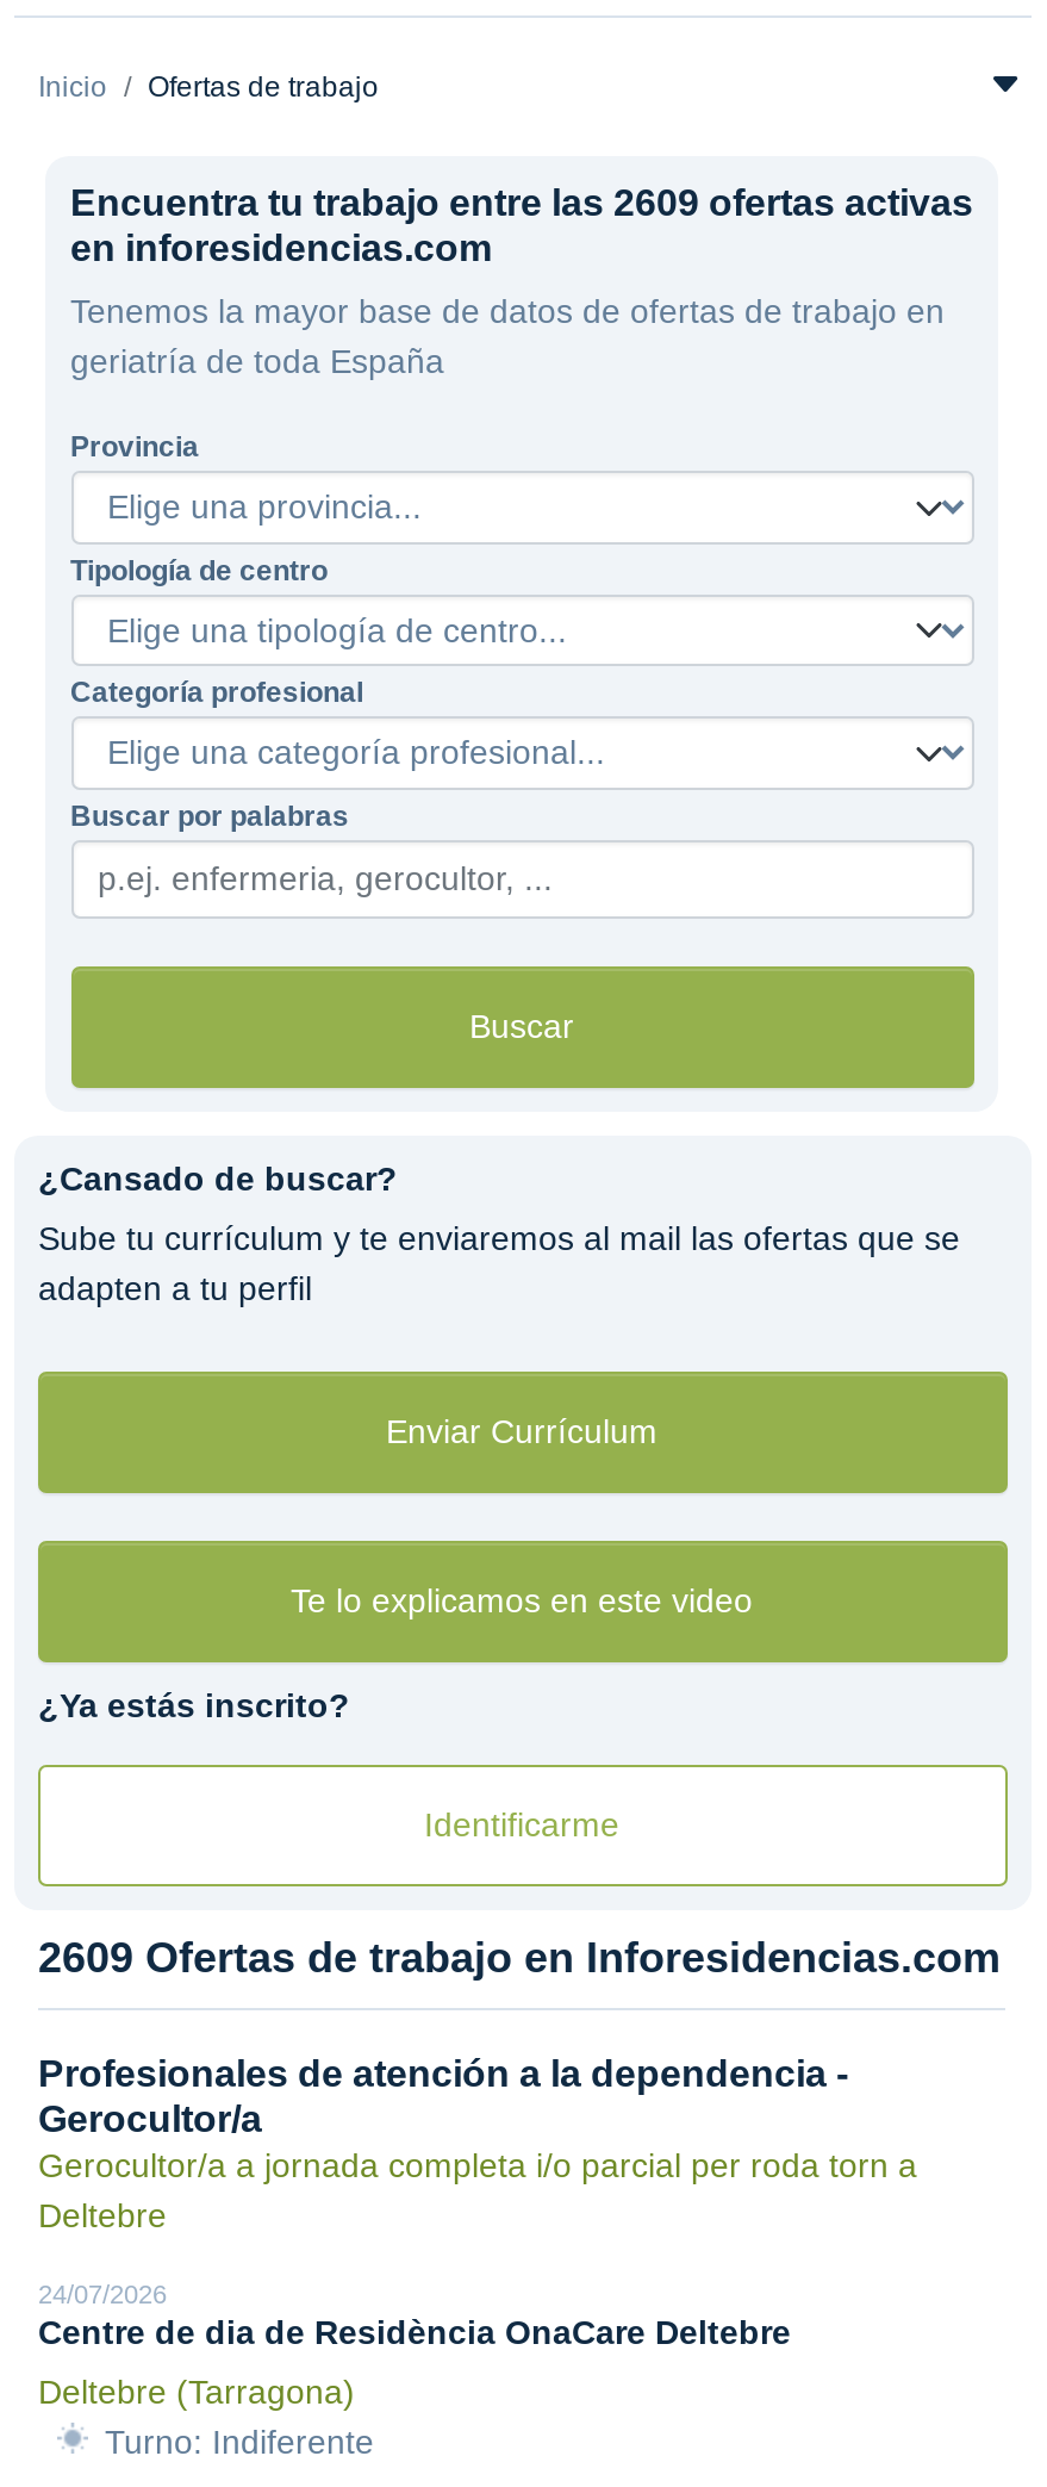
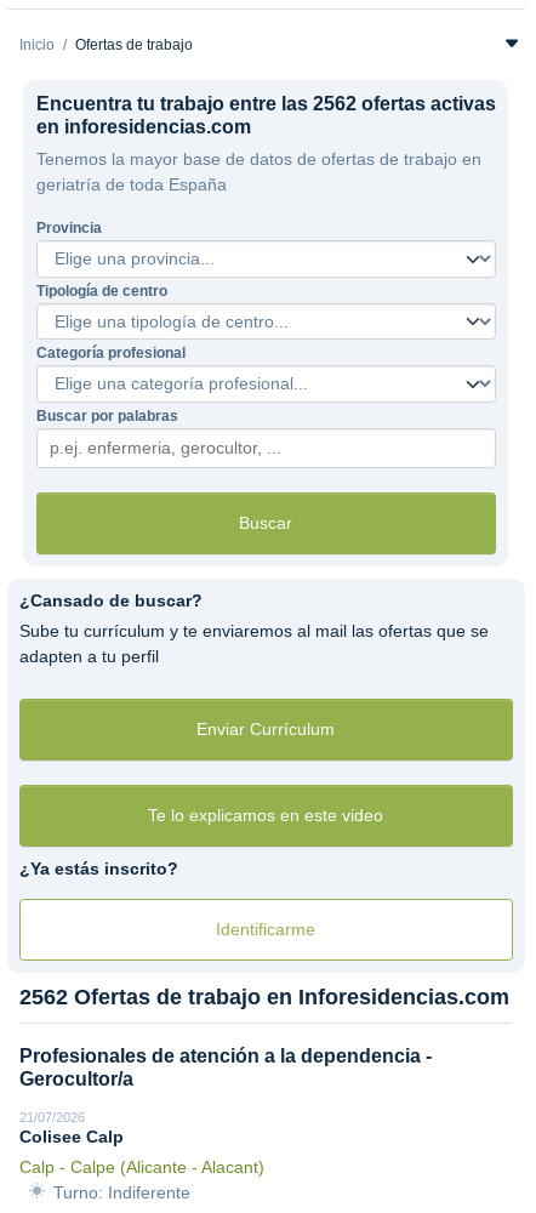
[70,182,973,223] Encuentra tu trabajo entre las 2609 ofertas activas -> [36,93,495,114] Encuentra tu trabajo entre las 2562 ofertas activas
[38,1934,1001,1982] 2609 Ofertas de trabajo en Inforesidencias.com -> [19,985,509,1009] 2562 Ofertas de trabajo en Inforesidencias.com
[38,2146,917,2411] Gerocultor/a a jornada completa i/o parcial per roda torn a | Deltebre | 24/07/2026 | Centre de dia de Residència OnaCare Deltebre | Deltebre (Tarragona) -> [19,1110,264,1177] 21/07/2026 | Colisee Calp | Calp - Calpe (Alicante - Alacant)

